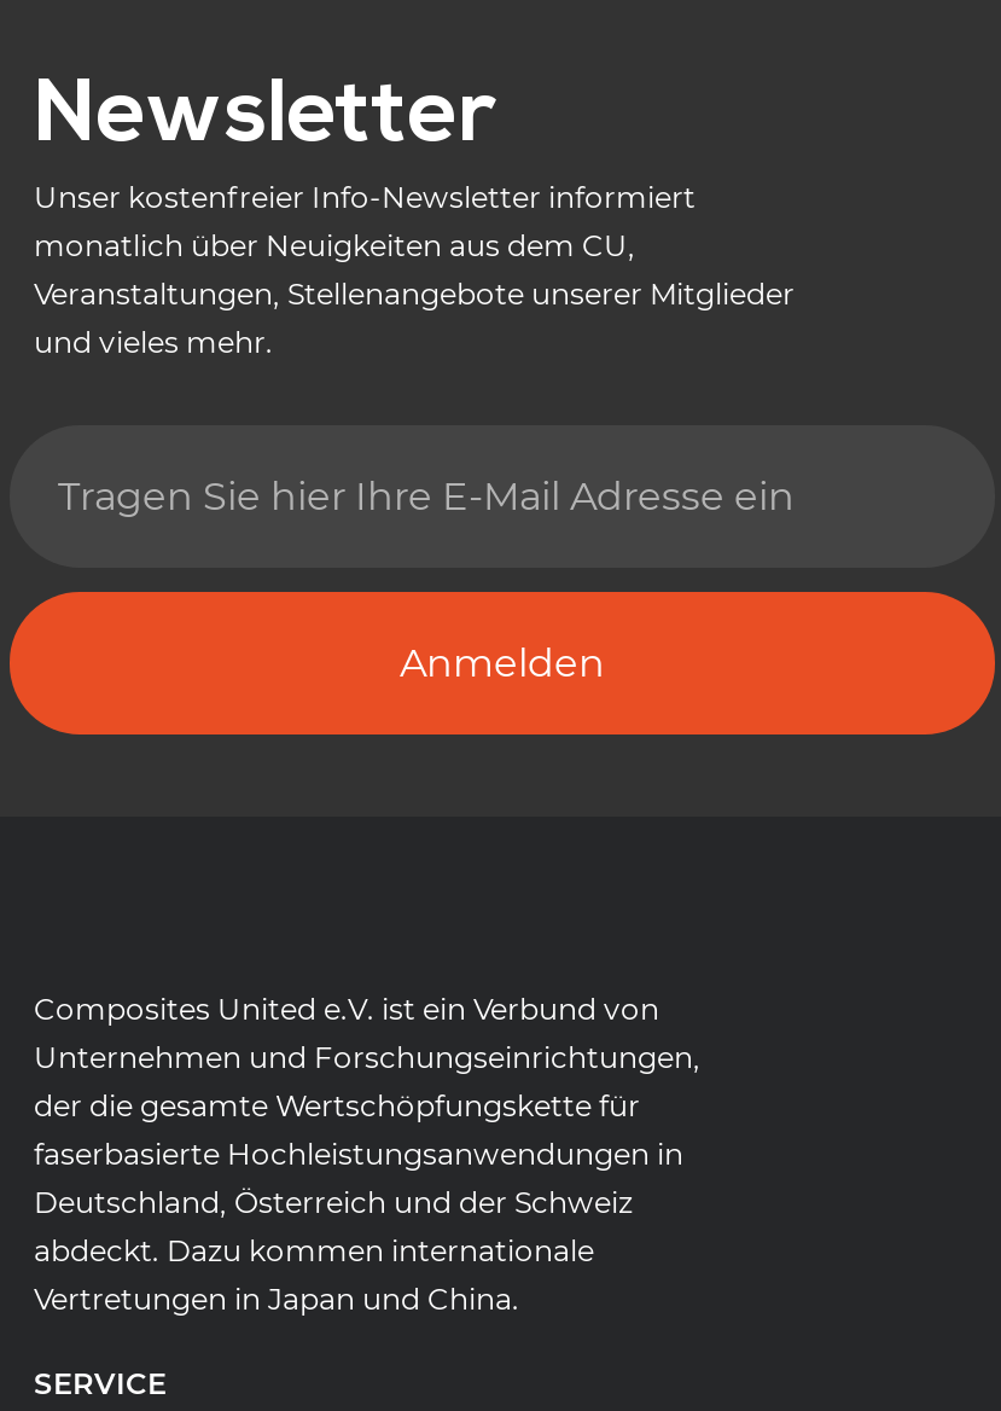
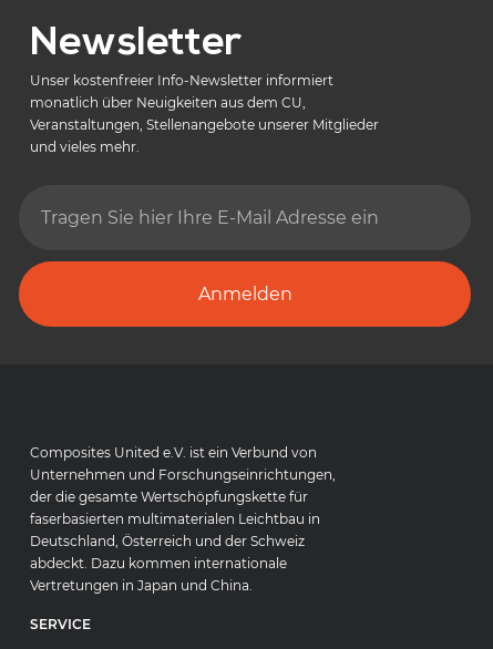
[34,1136,683,1173] faserbasierte Hochleistungsanwendungen in -> [30,511,320,528] faserbasierten multimaterialen Leichtbau in

